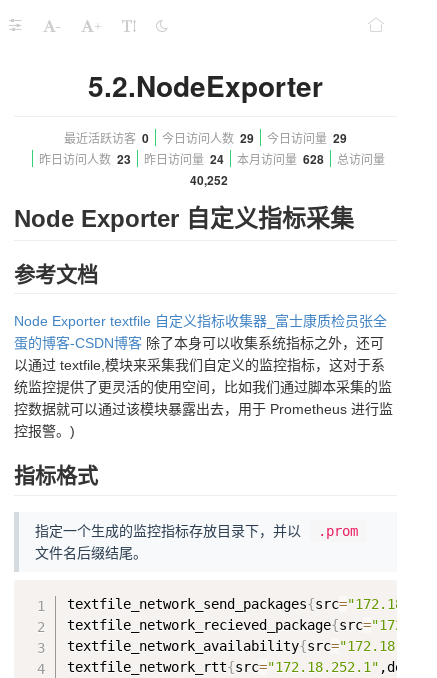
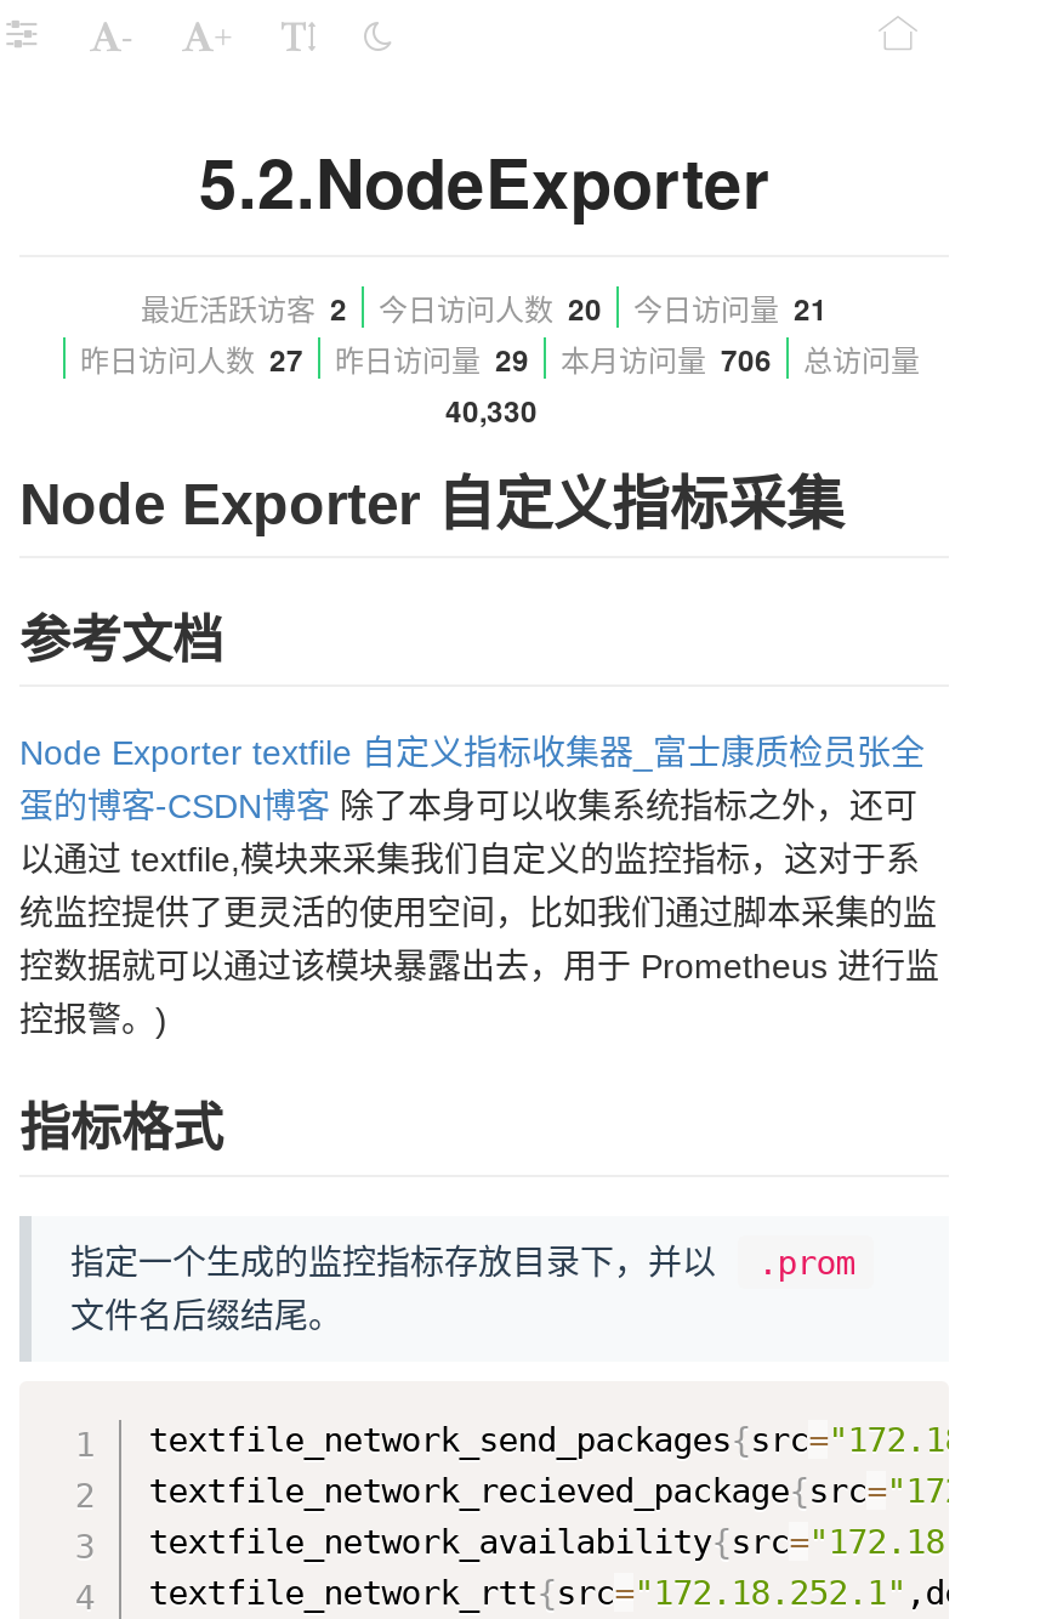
[64,129,149,147] 最近活跃访客 0 -> [141,286,347,330] 最近活跃访客 2
[162,129,254,147] 今日访问人数 29 -> [379,286,602,330] 今日访问人数 20
[267,129,347,147] 今日访问量 29 -> [633,286,828,330] 今日访问量 21
[39,150,131,168] 昨日访问人数 23 -> [80,337,303,381] 昨日访问人数 27
[144,150,224,168] 昨日访问量 24 -> [335,337,529,381] 昨日访问量 29
[237,150,324,168] 本月访问量 628 -> [561,337,772,381] 本月访问量 706
[189,171,227,189] 40,252 -> [445,388,538,432] 40,330

